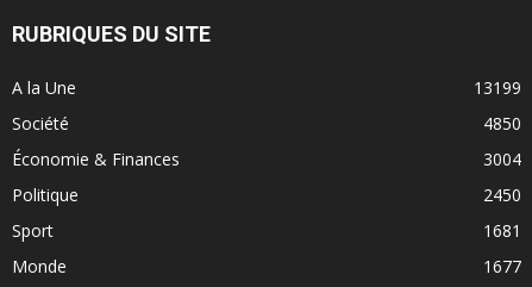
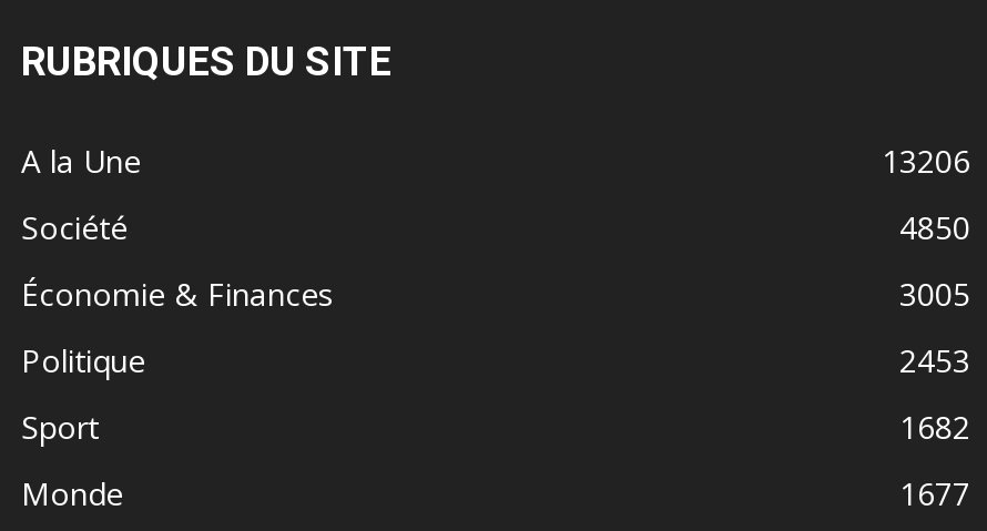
[474,76,521,99] 13199 -> [882,139,970,181] 13206
[483,148,521,170] 3004 -> [899,272,970,314] 3005
[483,183,521,206] 2450 -> [899,338,970,380] 2453
[483,219,521,242] 1681 -> [899,405,970,447] 1682

